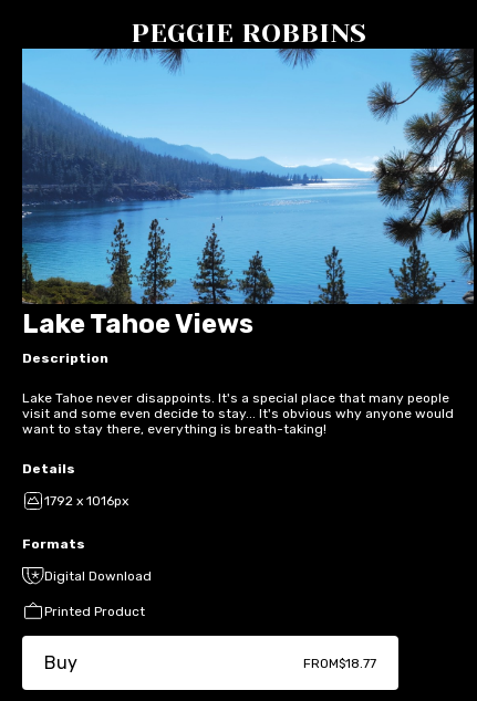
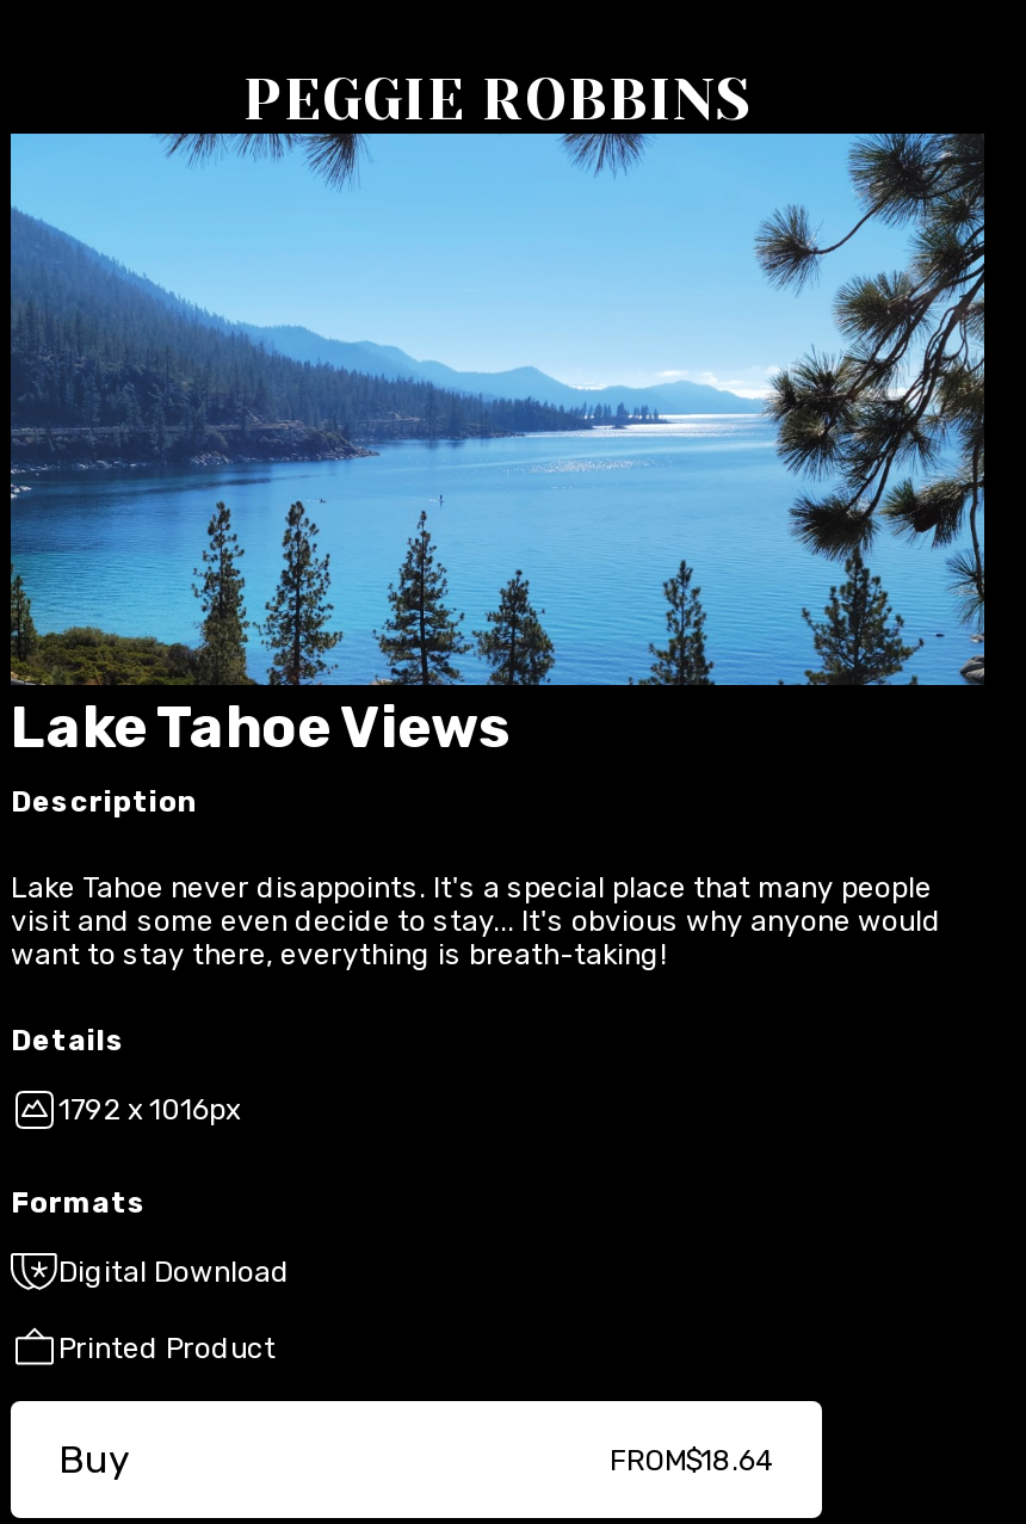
[303,655,376,671] FROM$18.77 -> [610,1443,774,1477] FROM$18.64

